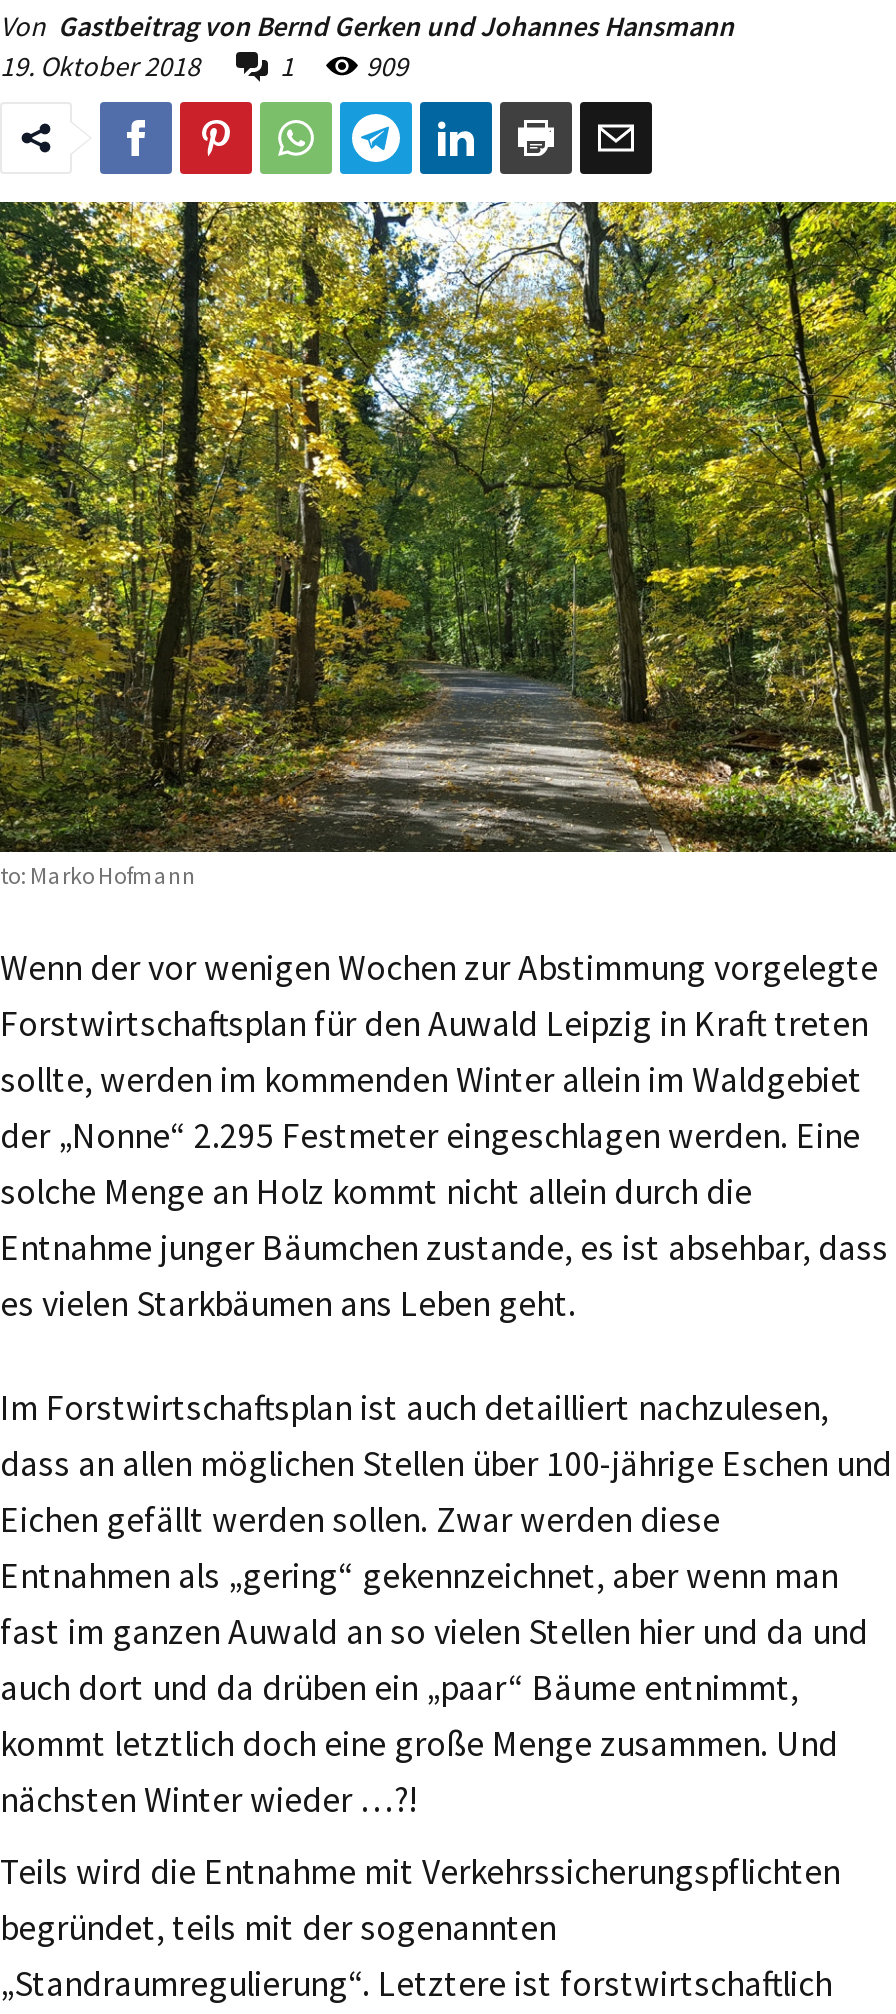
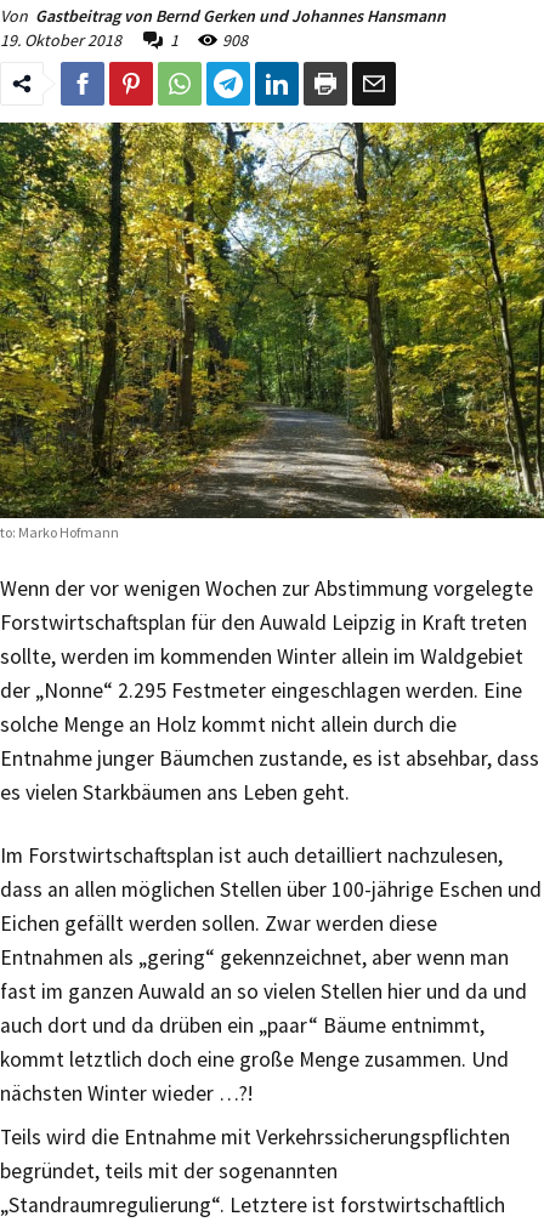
[280,48,408,84] 1 909 -> [170,29,248,51] 1 908

